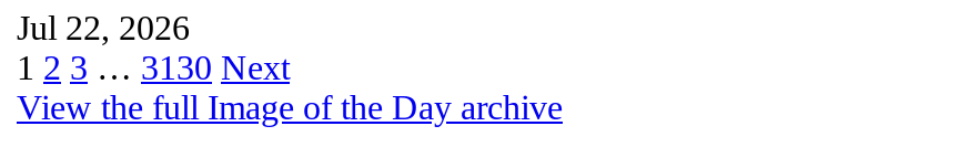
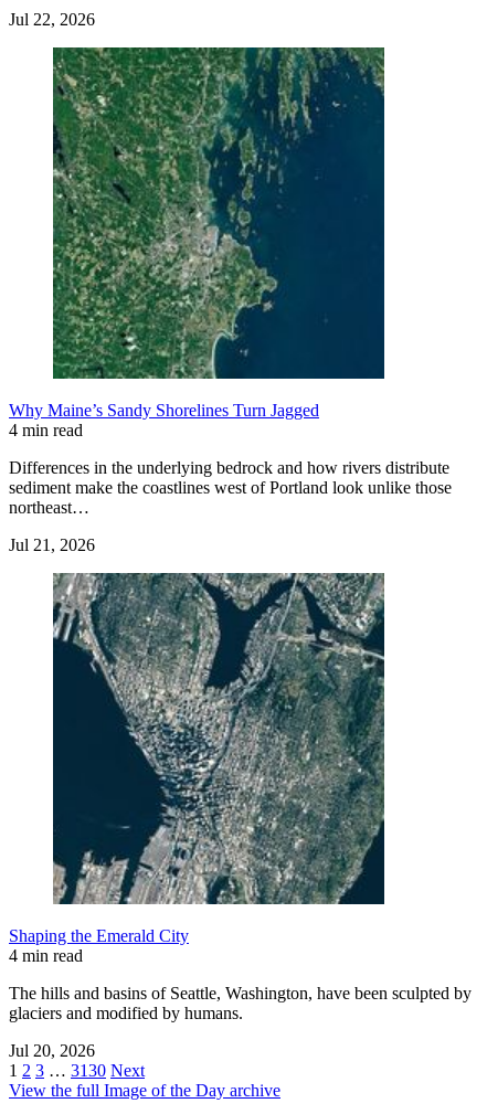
none -> [9,46,452,555] [image] | Why Maine’s Sandy Shorelines Turn Jagged | 4 min read | Differences in the underlying bedrock and how rivers distribute | sediment make the coastlines west of Portland look unlike those | northeast… | Jul 21, 2026
none -> [9,572,472,1060] [image] | Shaping the Emerald City | 4 min read | The hills and basins of Seattle, Washington, have been sculpted by | glaciers and modified by humans. | Jul 20, 2026

